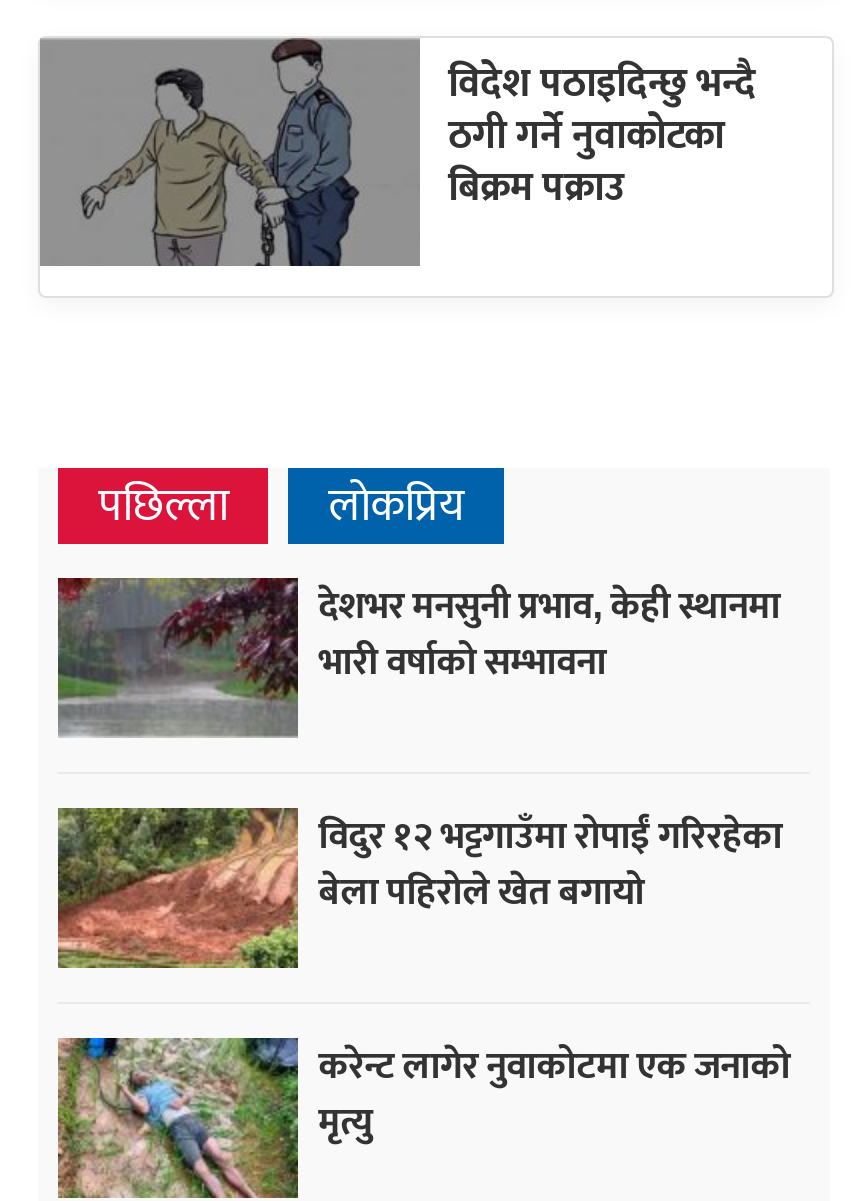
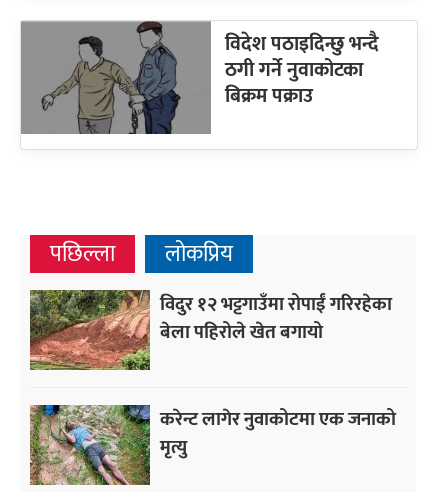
[58,574,780,737] [image] | देशभर मनसुनी प्रभाव, केही स्थानमा | भारी वर्षाको सम्भावना -> none

